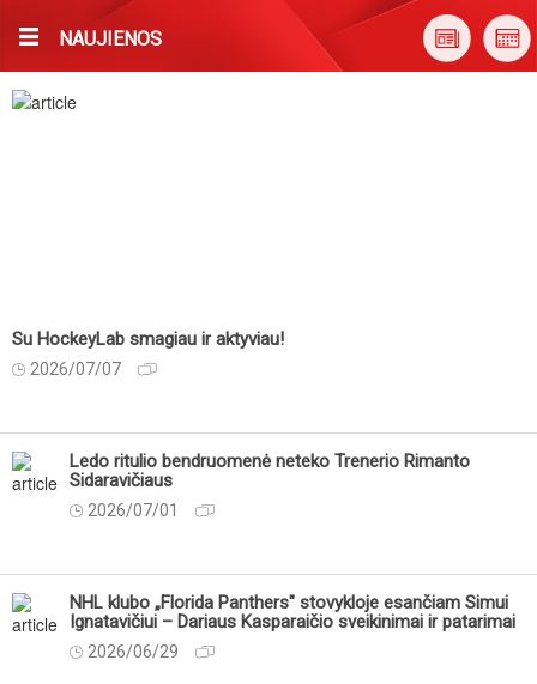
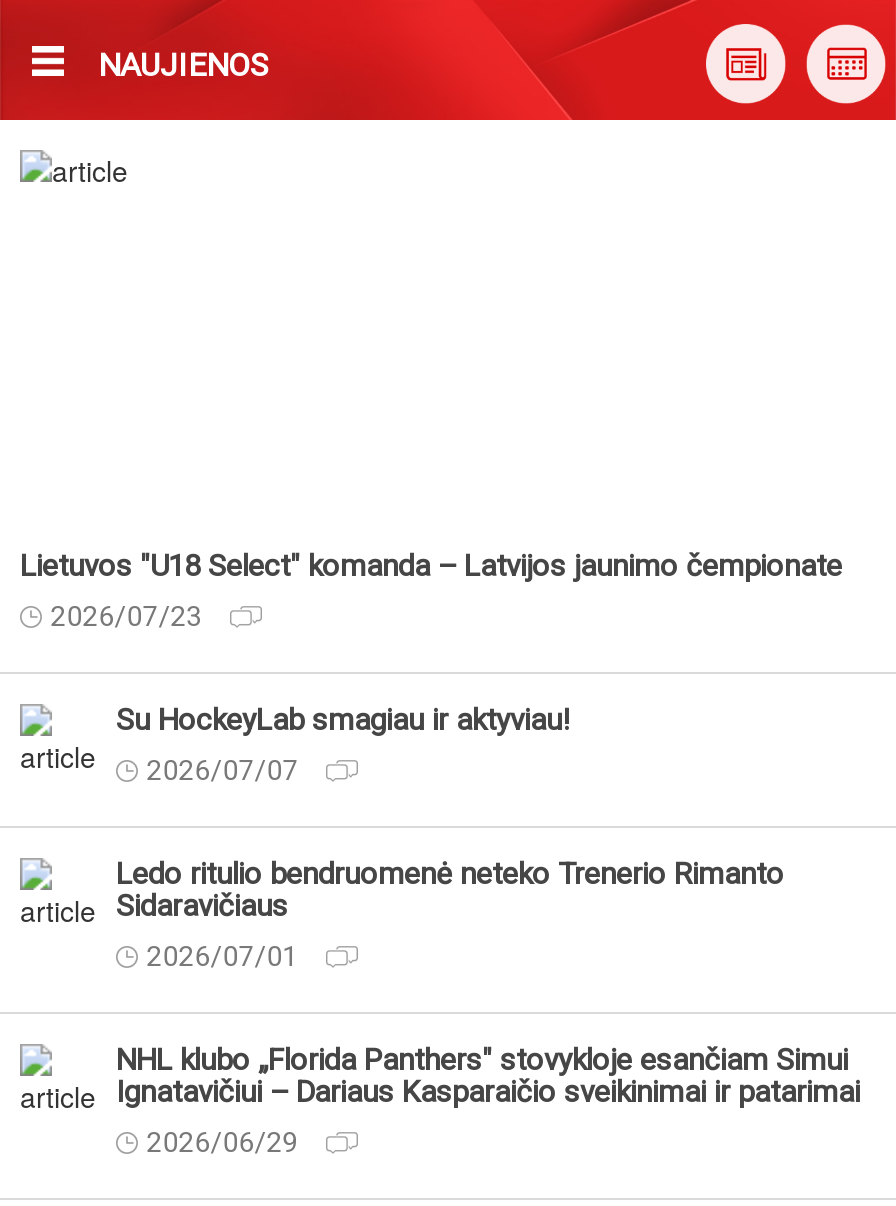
none -> [20,548,842,632] Lietuvos "U18 Select" komanda – Latvijos jaunimo čempionate | 2026/07/23
moved [12,328,284,379] -> [116,702,570,786]: Su HockeyLab smagiau ir aktyviau! | 2026/07/07
moved [70,450,470,520] -> [116,856,784,972]: Ledo ritulio bendruomenė neteko Trenerio Rimanto | Sidaravičiaus | 2026/07/01

